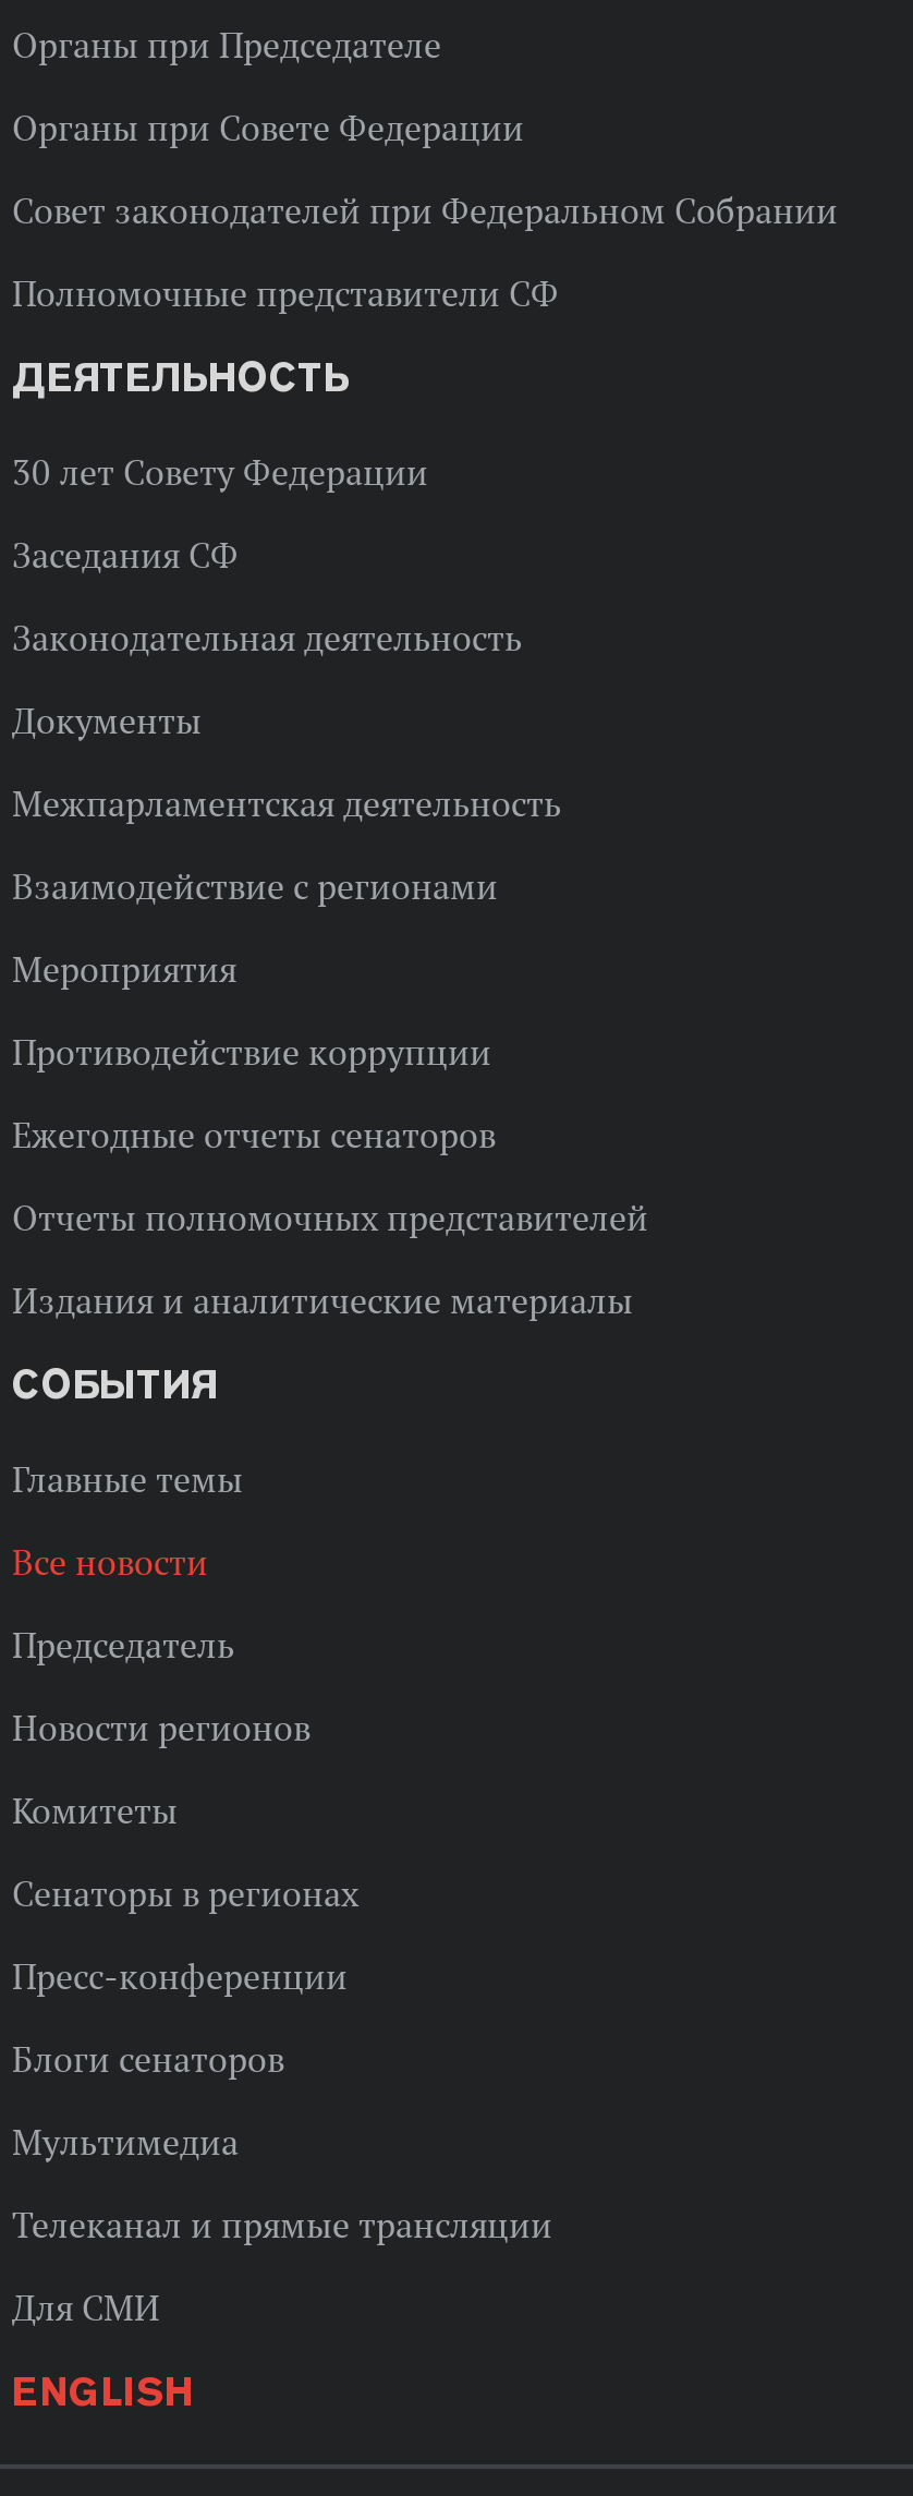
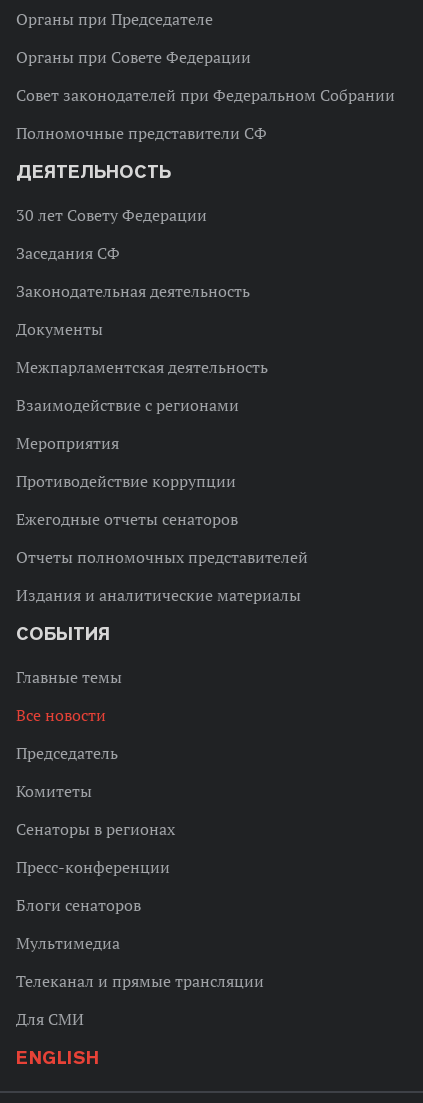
[12,1706,311,1749] Новости регионов -> none

